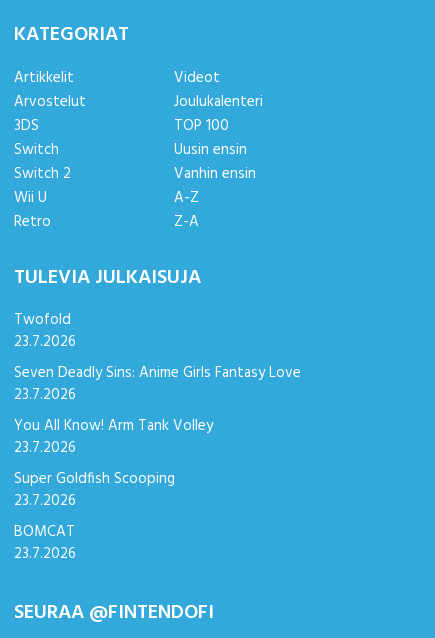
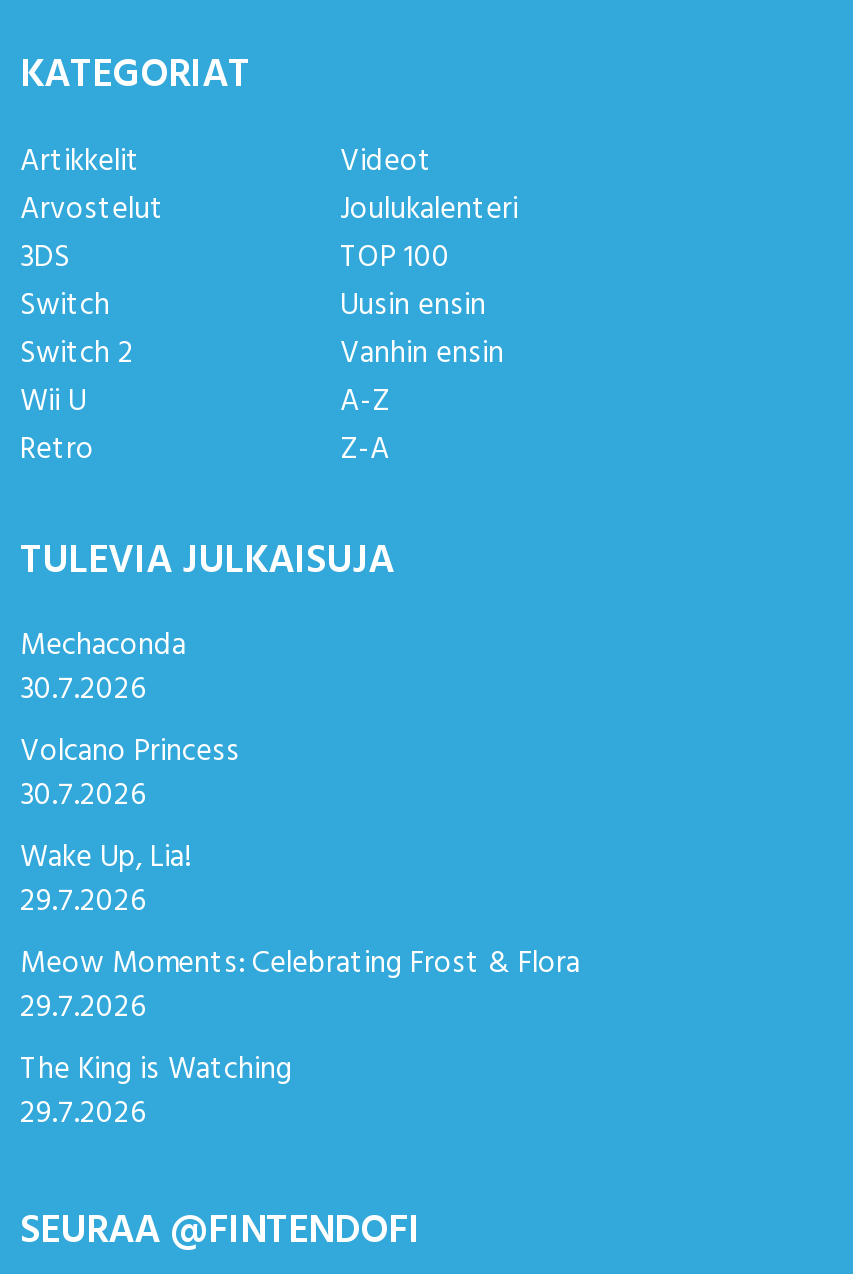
[14,308,301,566] Twofold | 23.7.2026 | Seven Deadly Sins: Anime Girls Fantasy Love | 23.7.2026 | You All Know! Arm Tank Volley | 23.7.2026 | Super Goldfish Scooping | 23.7.2026 | BOMCAT | 23.7.2026 -> [20,622,580,1138] Mechaconda | 30.7.2026 | Volcano Princess | 30.7.2026 | Wake Up, Lia! | 29.7.2026 | Meow Moments: Celebrating Frost & Flora | 29.7.2026 | The King is Watching | 29.7.2026

